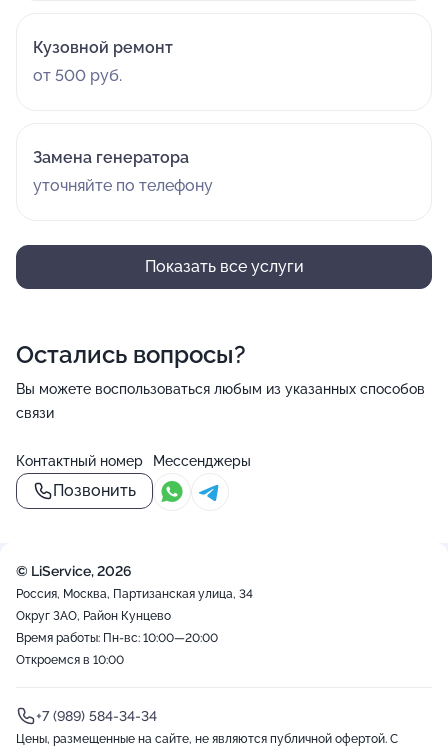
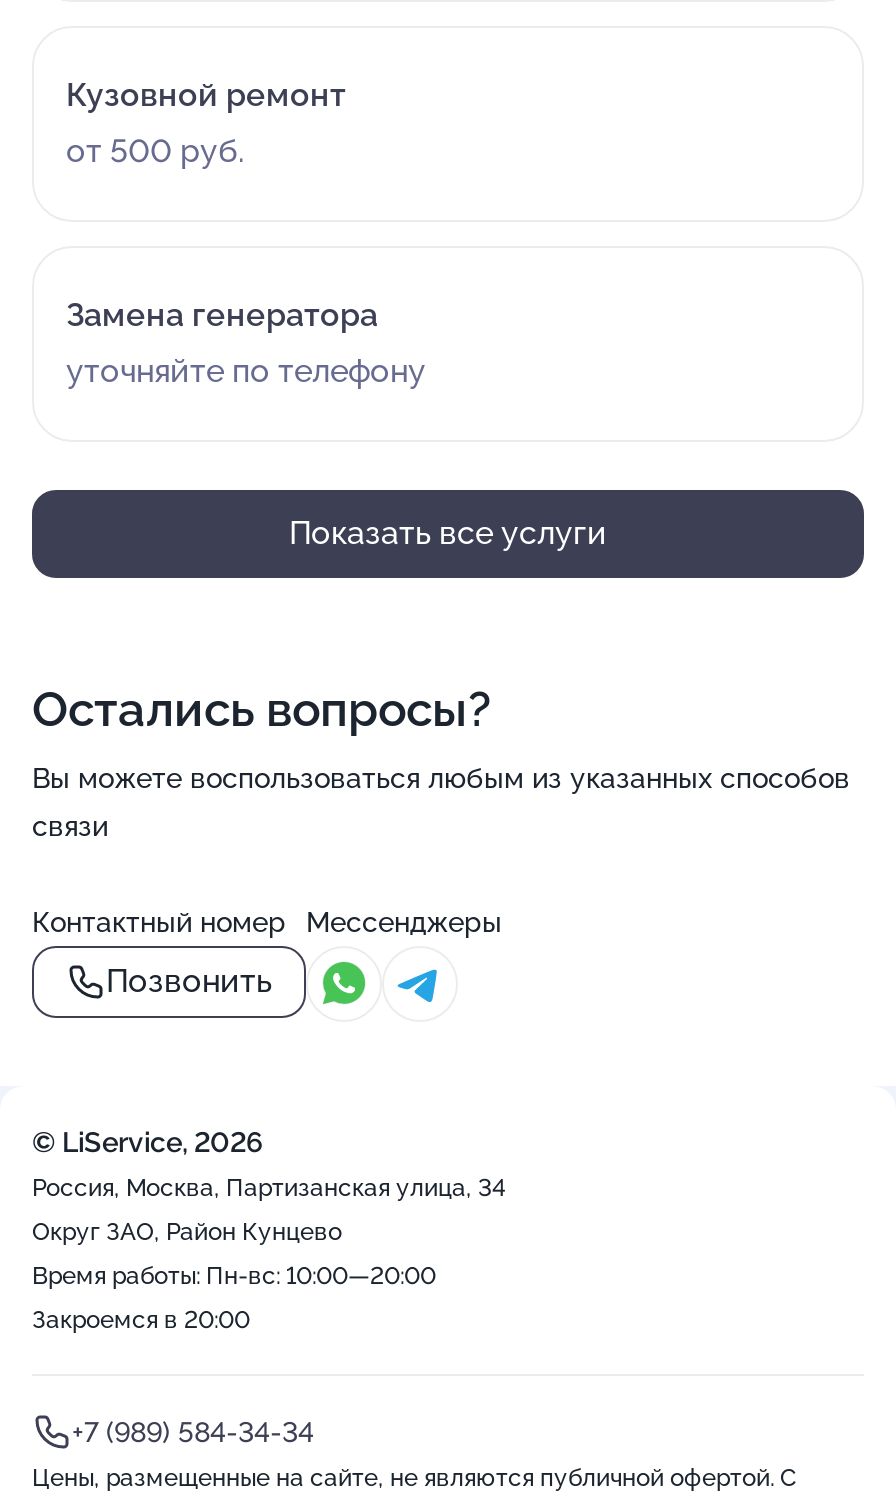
[16,653,124,667] Откроемся в 10:00 -> [32,1306,250,1334] Закроемся в 20:00

